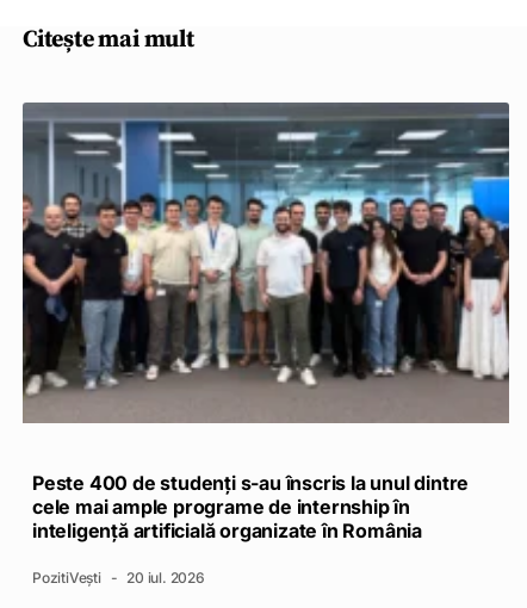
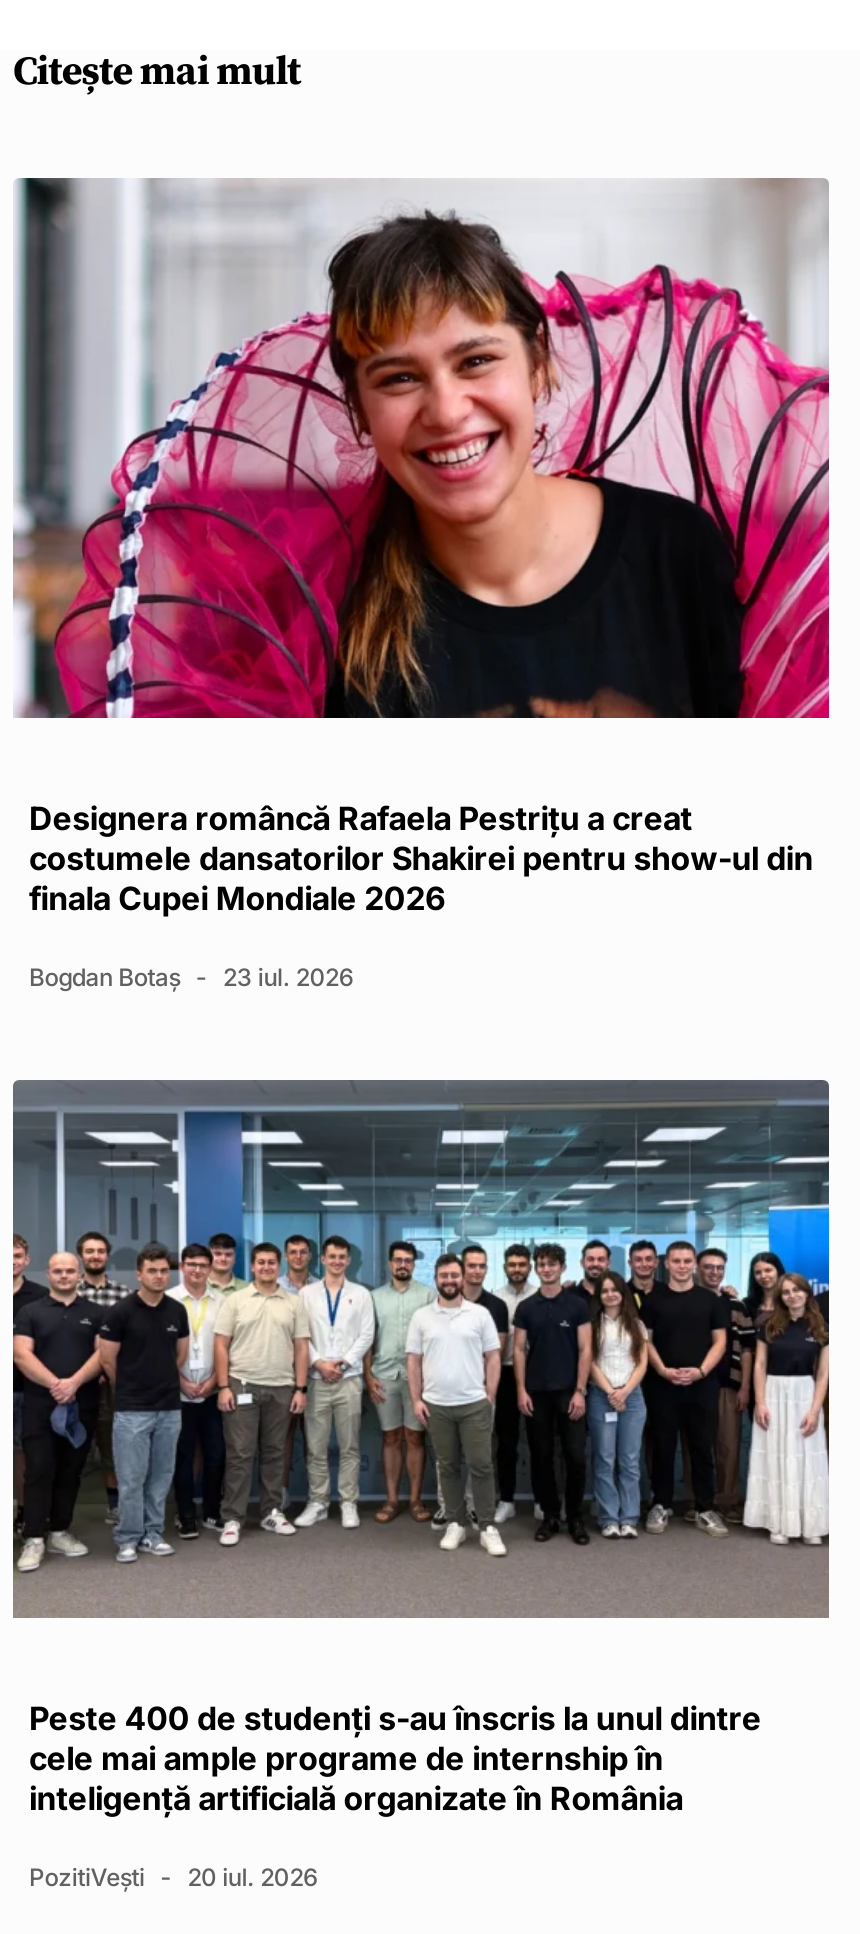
none -> [13,178,831,992] [image] | Designera româncă Rafaela Pestrițu a creat | costumele dansatorilor Shakirei pentru show-ul din | finala Cupei Mondiale 2026 | Bogdan Botaș | 23 iul. 2026

